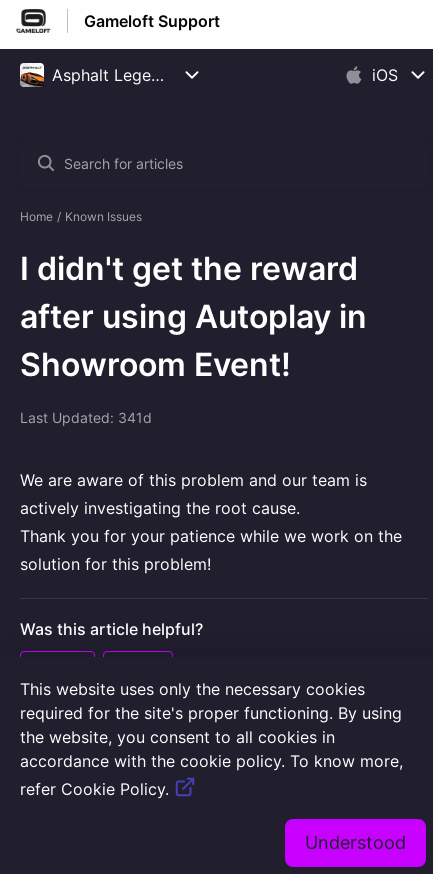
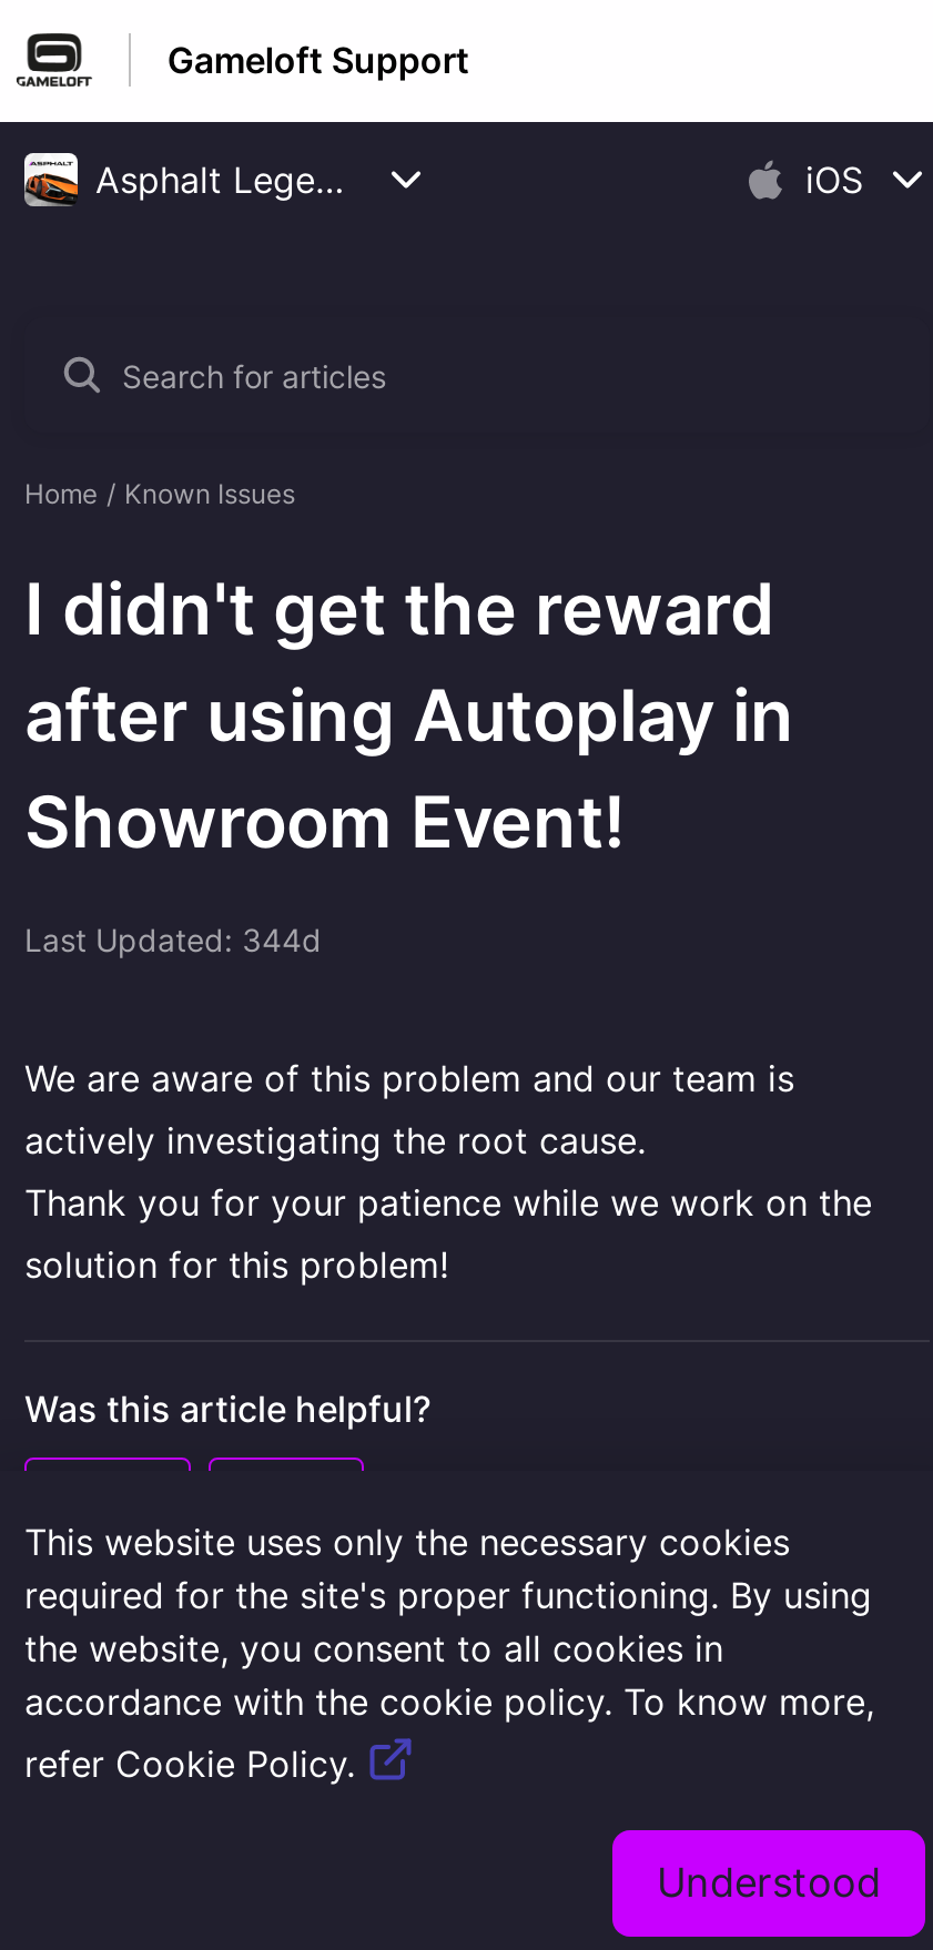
[20,409,152,426] Last Updated: 341d -> [24,921,322,958] Last Updated: 344d

